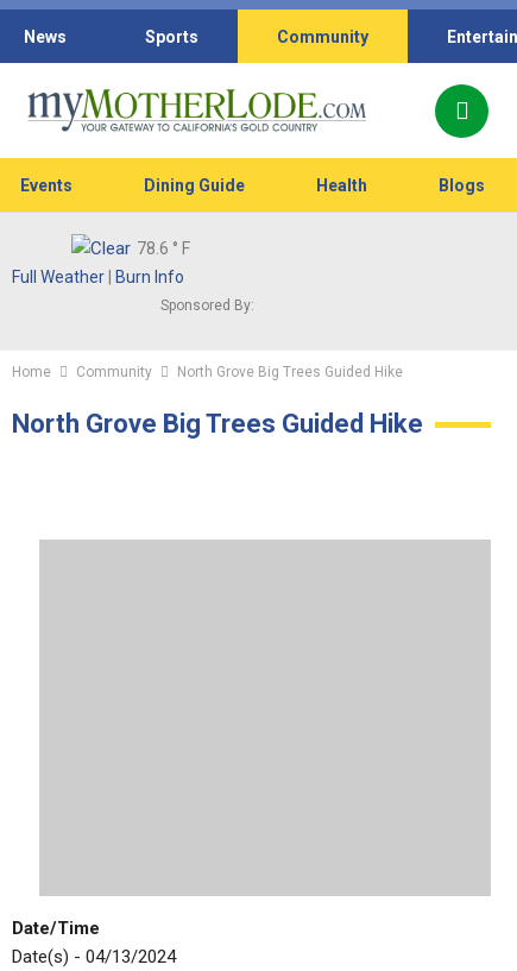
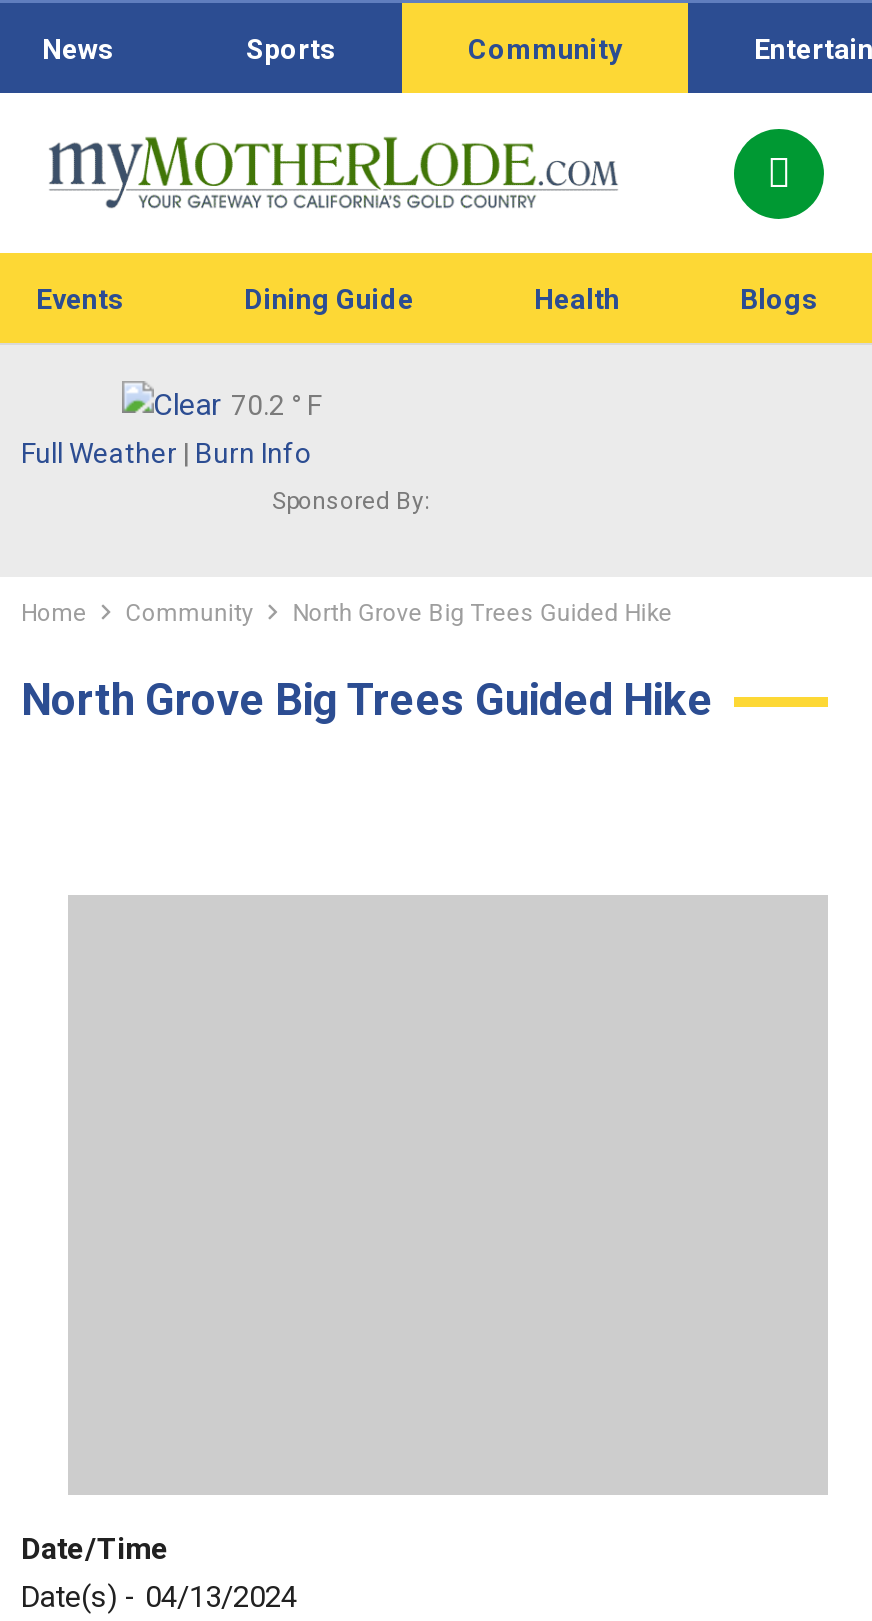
[136,239,190,258] 78.6 ° F -> [231,389,321,421] 70.2 ° F

